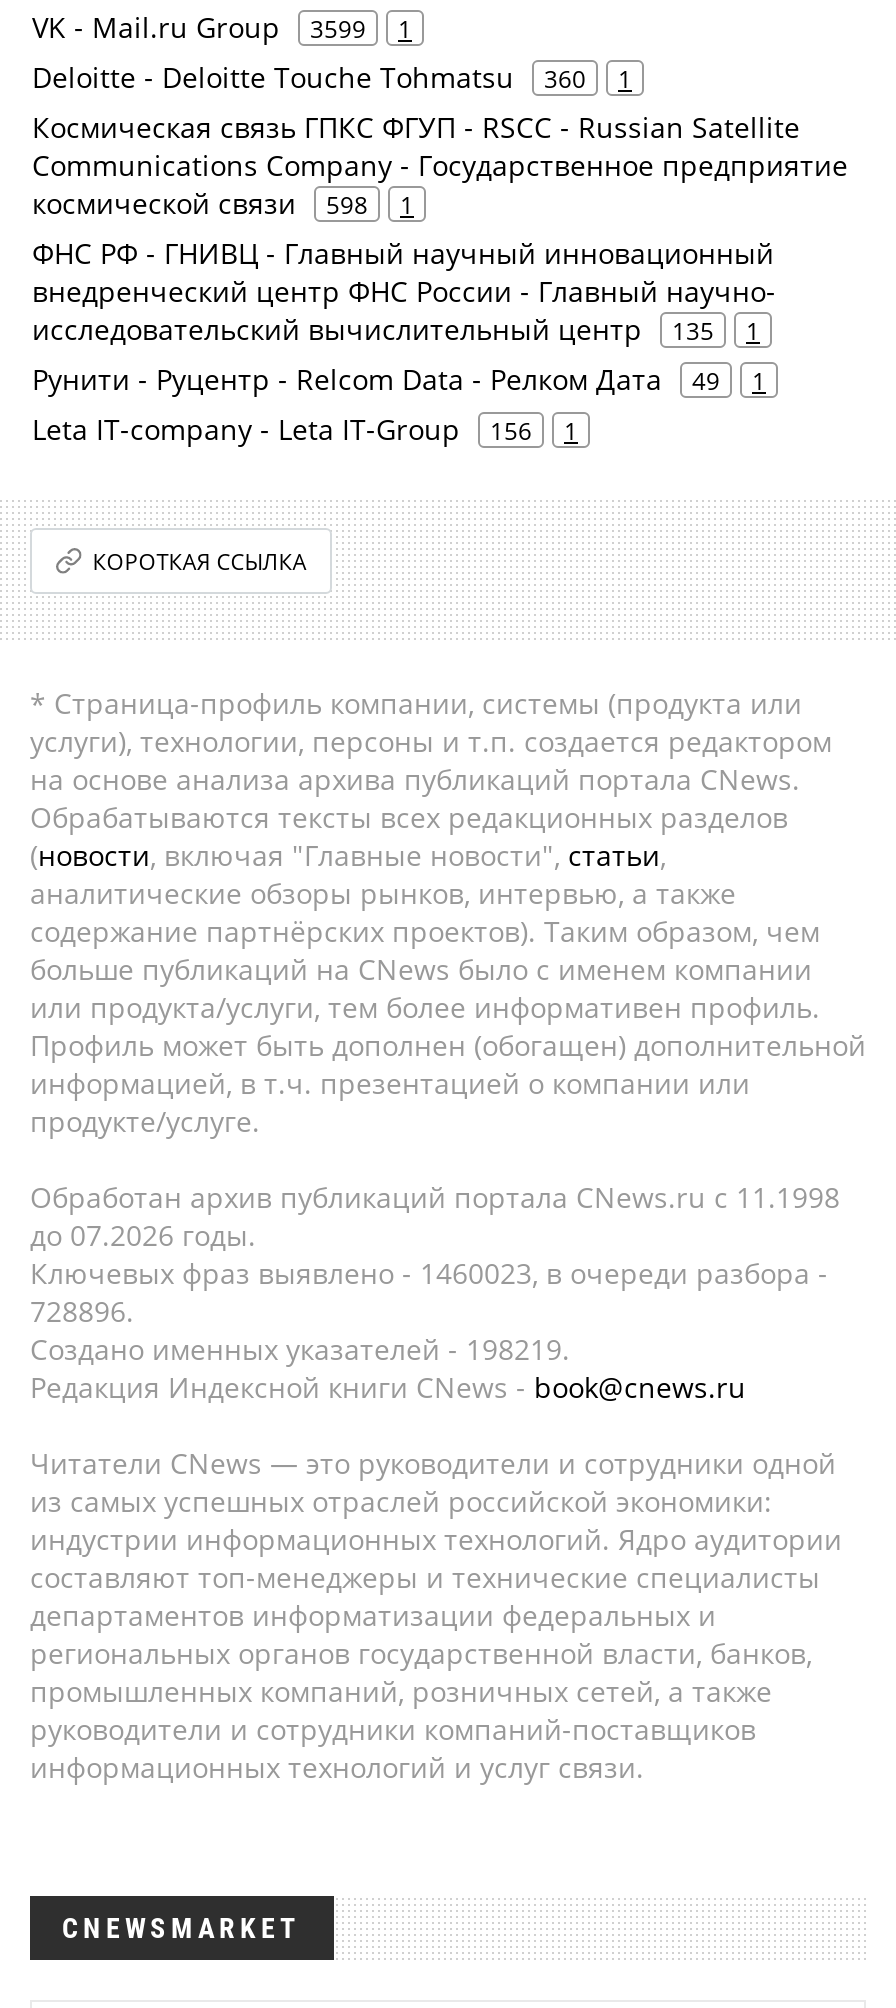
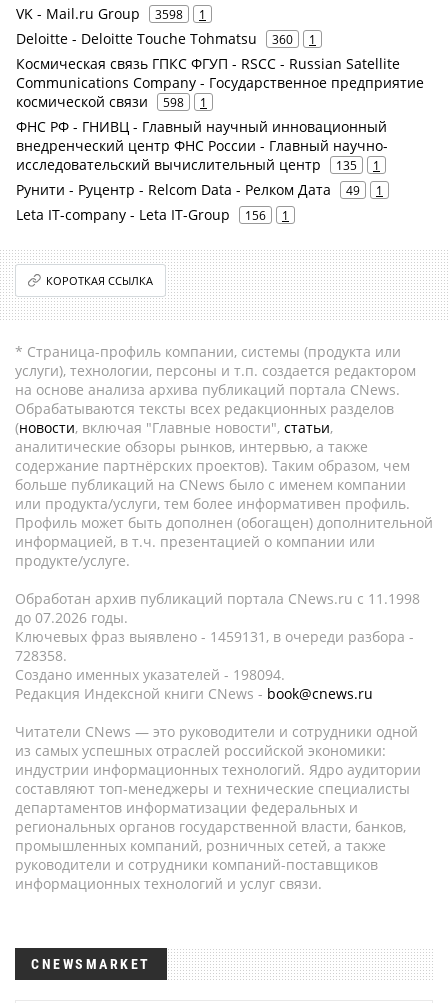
[32,8,412,46] VK - Mail.ru Group 3599 1 -> [16,4,206,23] VK - Mail.ru Group 3598 1
[30,1254,828,1292] Ключевых фраз выявлено - 1460023, в очереди разбора - -> [15,627,414,646] Ключевых фраз выявлено - 1459131, в очереди разбора -
[30,1292,134,1330] 728896. -> [15,646,67,665] 728358.
[30,1330,570,1368] Создано именных указателей - 198219. -> [15,665,285,684] Создано именных указателей - 198094.

